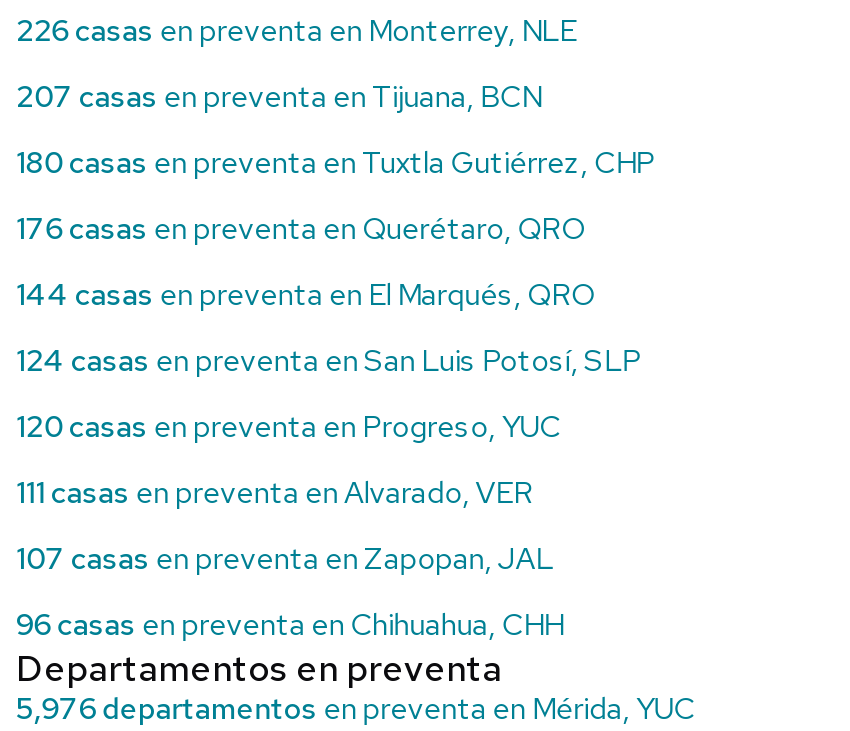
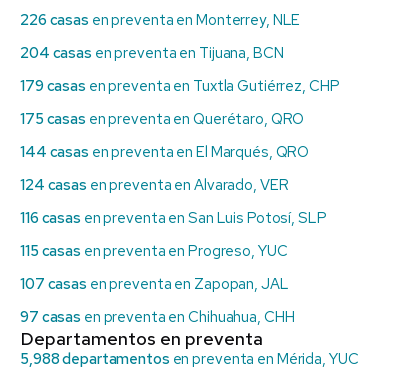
[16,76,541,116] 207 casas en preventa en Tijuana, BCN -> [20,43,284,63] 204 casas en preventa en Tijuana, BCN
[16,142,655,182] 180 casas en preventa en Tuxtla Gutiérrez, CHP -> [20,76,339,96] 179 casas en preventa en Tuxtla Gutiérrez, CHP
[16,208,585,248] 176 casas en preventa en Querétaro, QRO -> [20,109,304,129] 175 casas en preventa en Querétaro, QRO
[16,340,641,380] 124 casas en preventa en San Luis Potosí, SLP -> [20,175,288,195] 124 casas en preventa en Alvarado, VER
[16,406,561,446] 120 casas en preventa en Progreso, YUC -> [20,208,327,228] 116 casas en preventa en San Luis Potosí, SLP
[16,472,533,512] 111 casas en preventa en Alvarado, VER -> [20,241,287,261] 115 casas en preventa en Progreso, YUC
[16,604,563,644] 96 casas en preventa en Chihuahua, CHH -> [20,307,294,327] 97 casas en preventa en Chihuahua, CHH
[16,688,695,728] 5,976 departamentos en preventa en Mérida, YUC -> [20,349,358,369] 5,988 departamentos en preventa en Mérida, YUC

